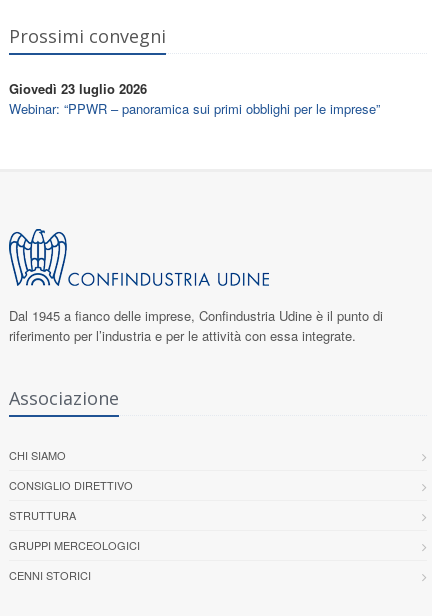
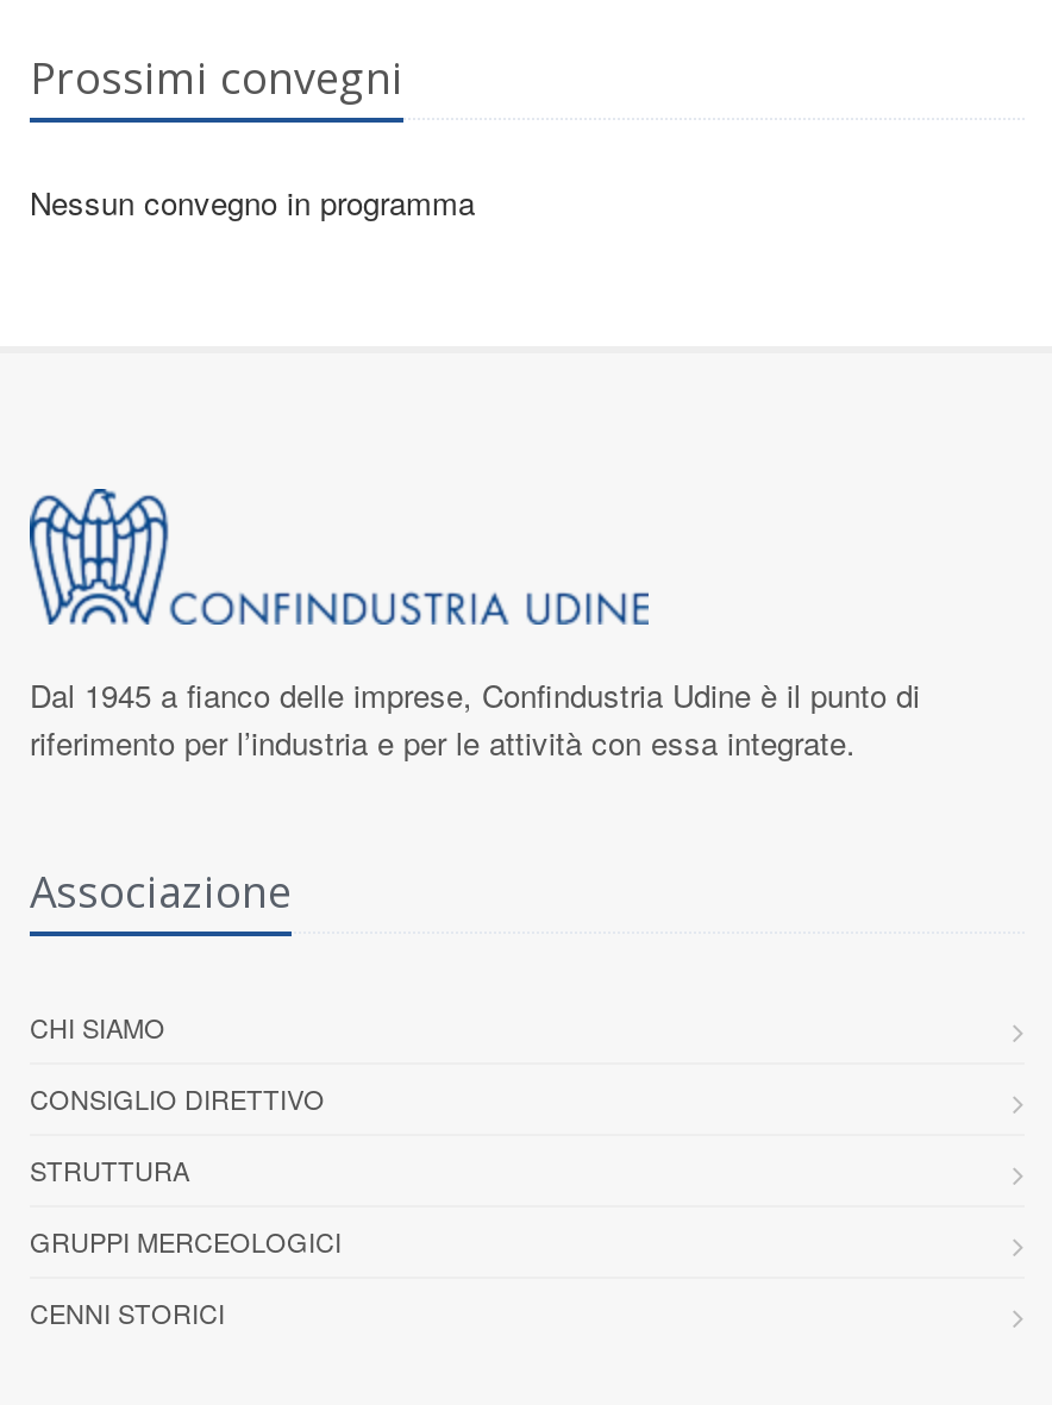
[9,79,380,118] Giovedì 23 luglio 2026 | Webinar: “PPWR – panoramica sui primi obblighi per le imprese” -> [30,179,475,224] Nessun convegno in programma

